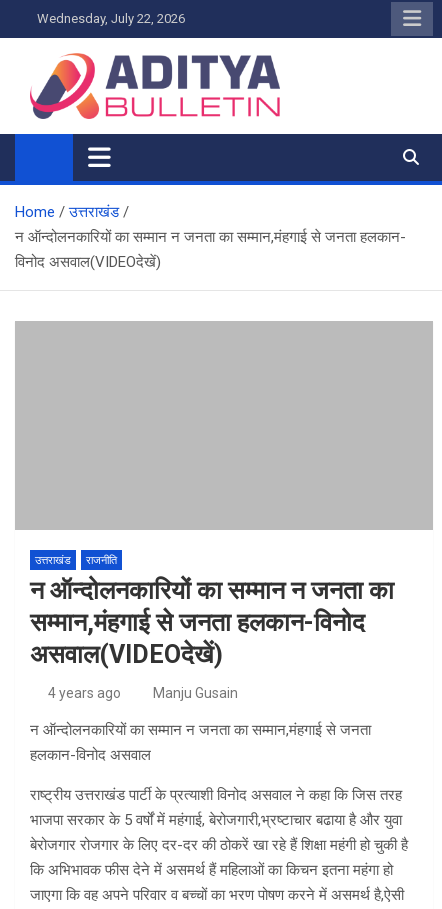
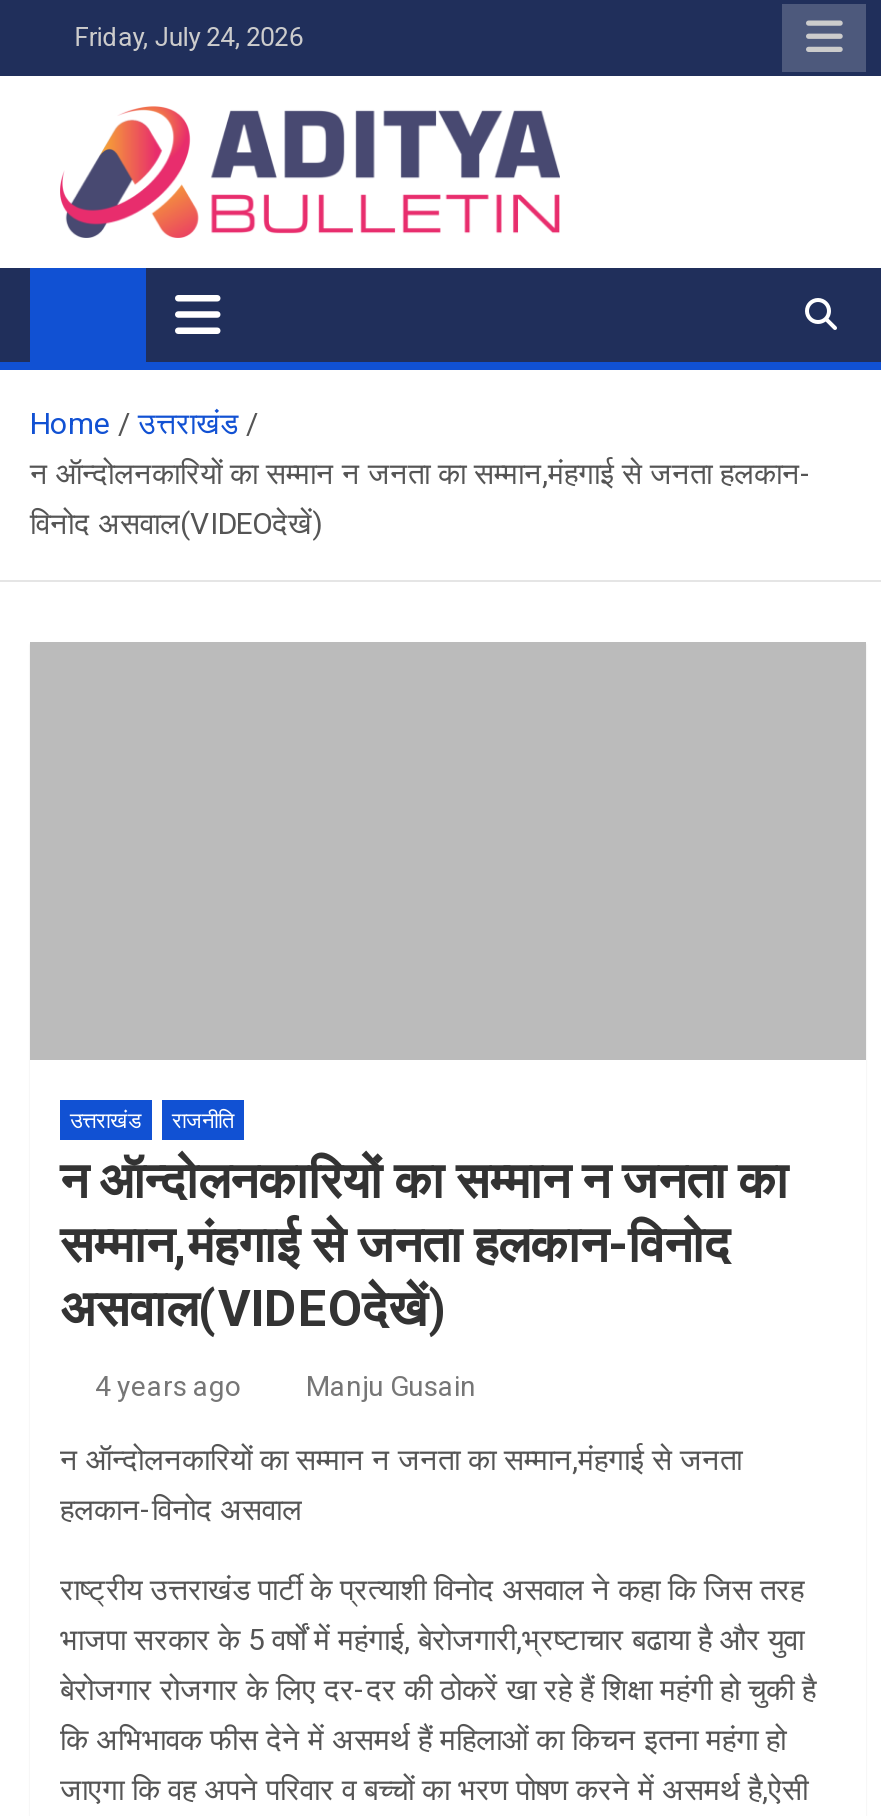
[31,11,185,26] Wednesday, July 22, 2026 -> [62,22,302,52] Friday, July 24, 2026

